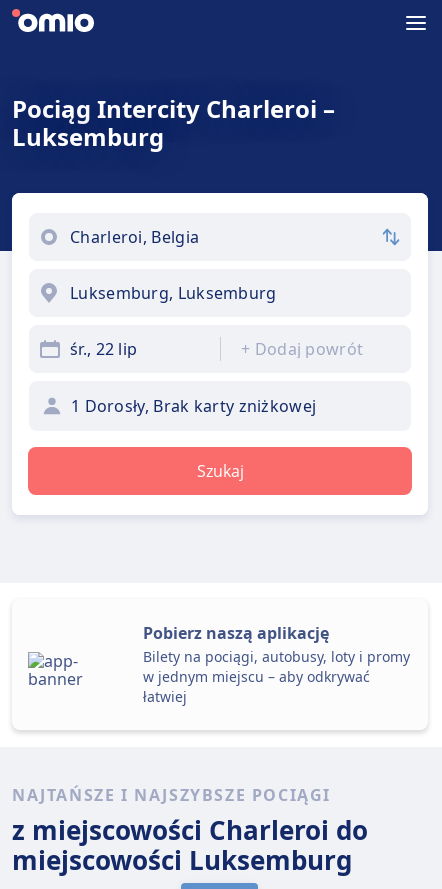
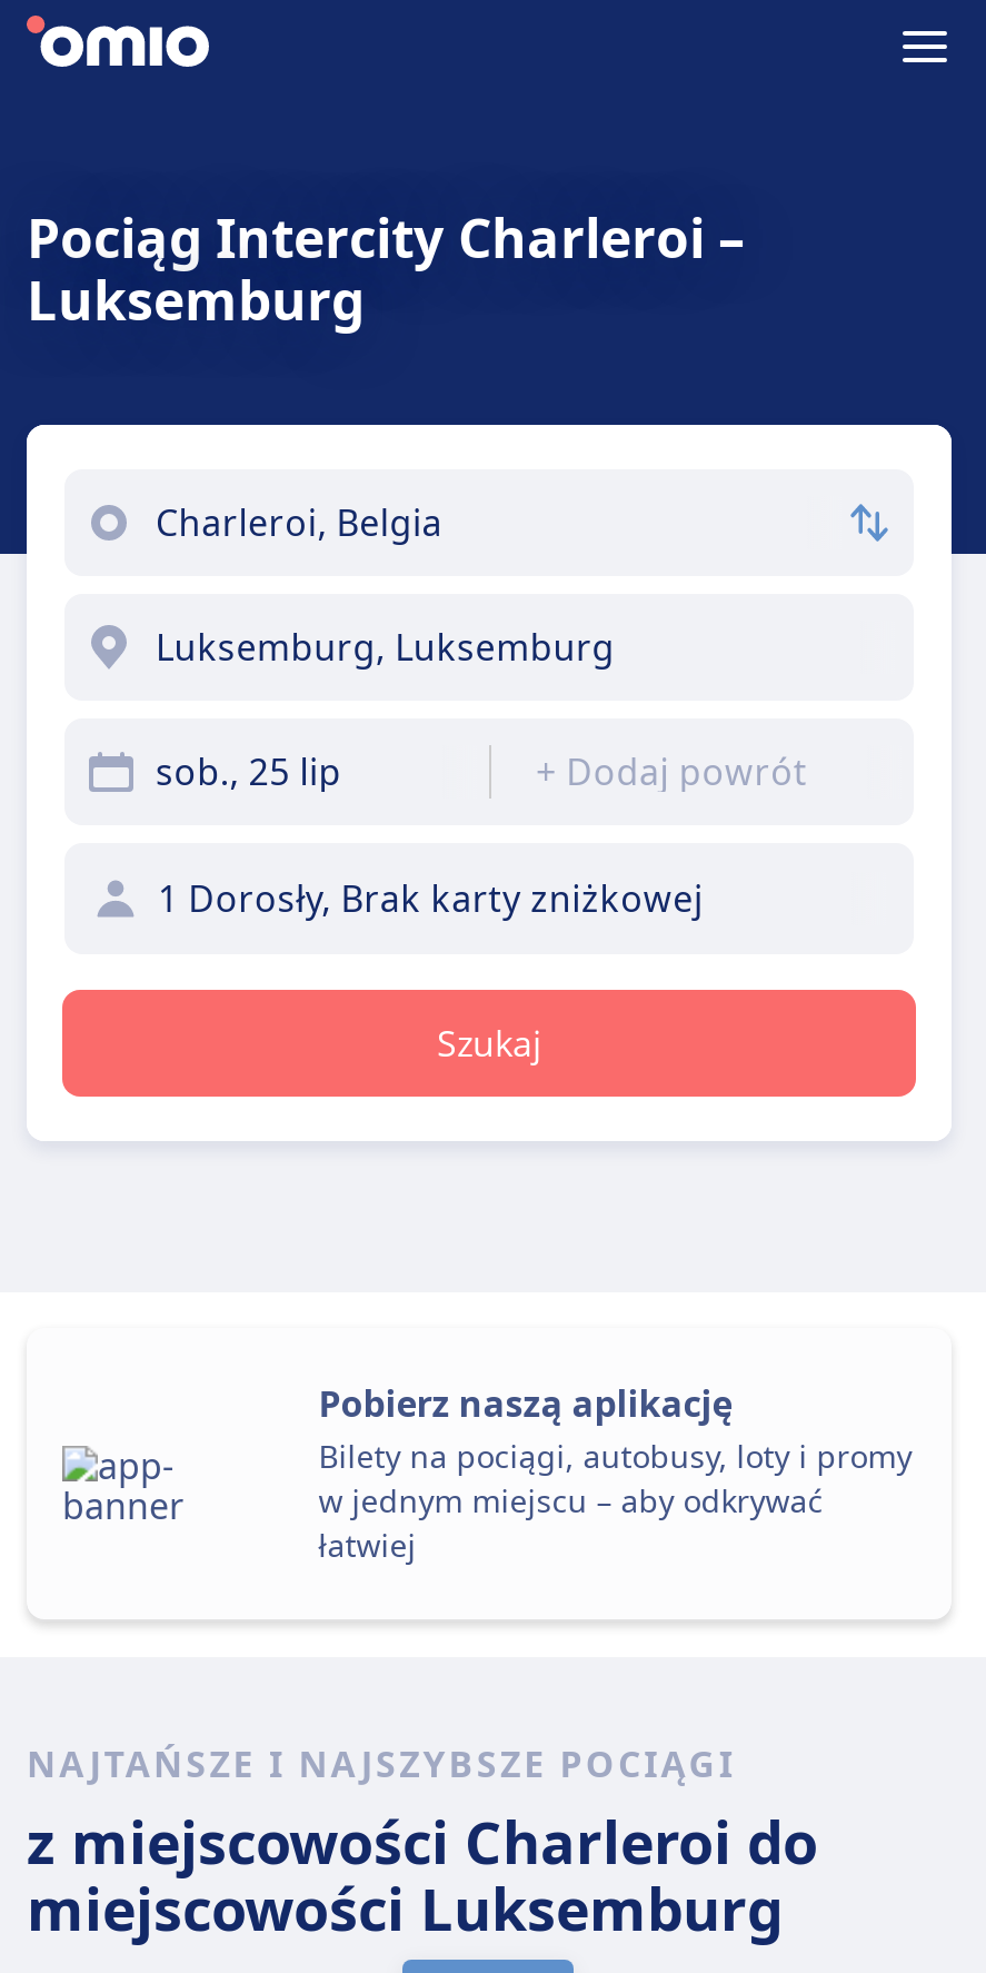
[70,338,137,360] śr., 22 lip -> [156,747,341,796] sob., 25 lip

